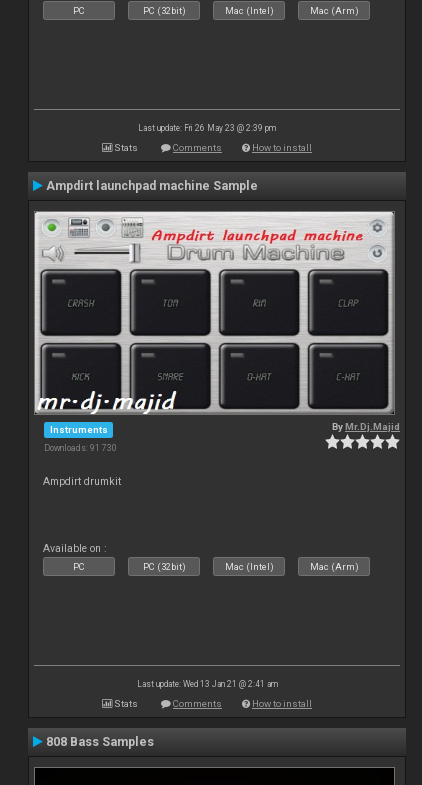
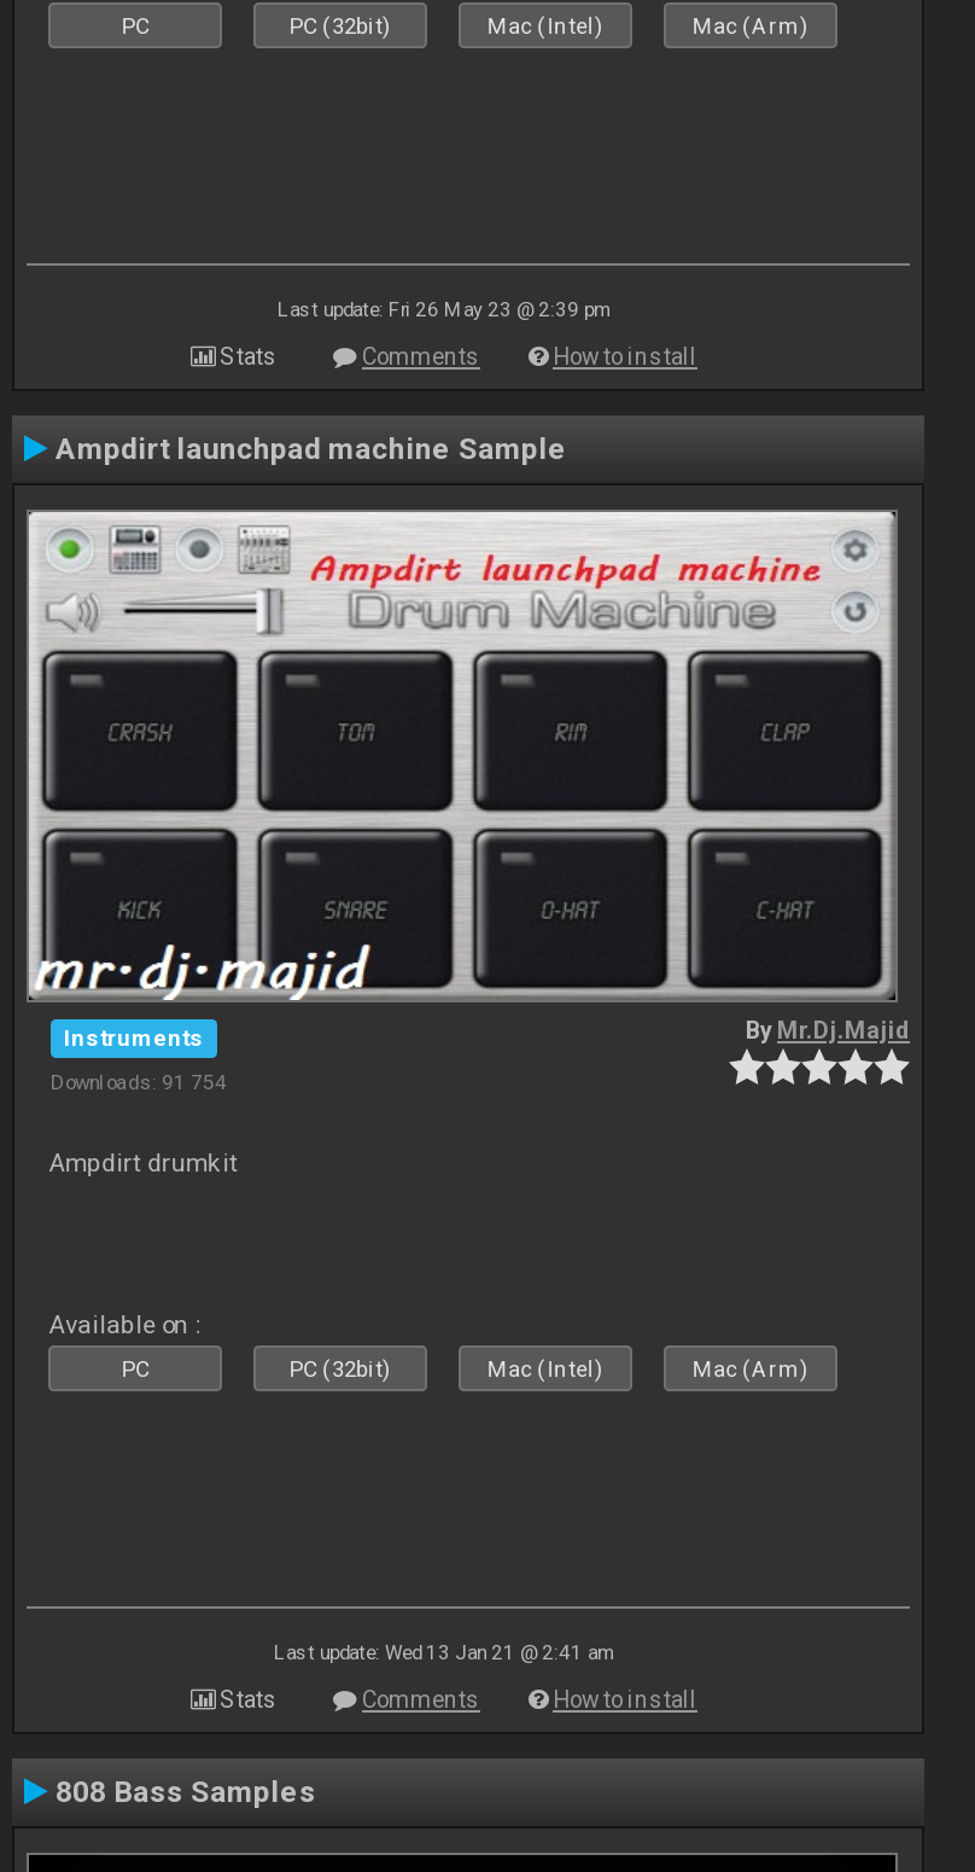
[44,443,117,453] Downloads: 91 730 -> [51,1069,227,1093] Downloads: 91 754

